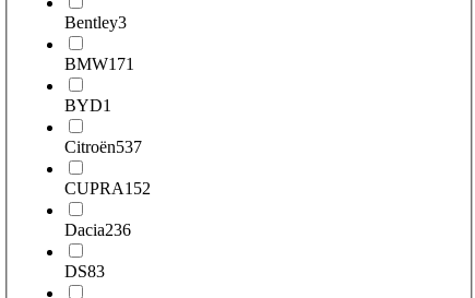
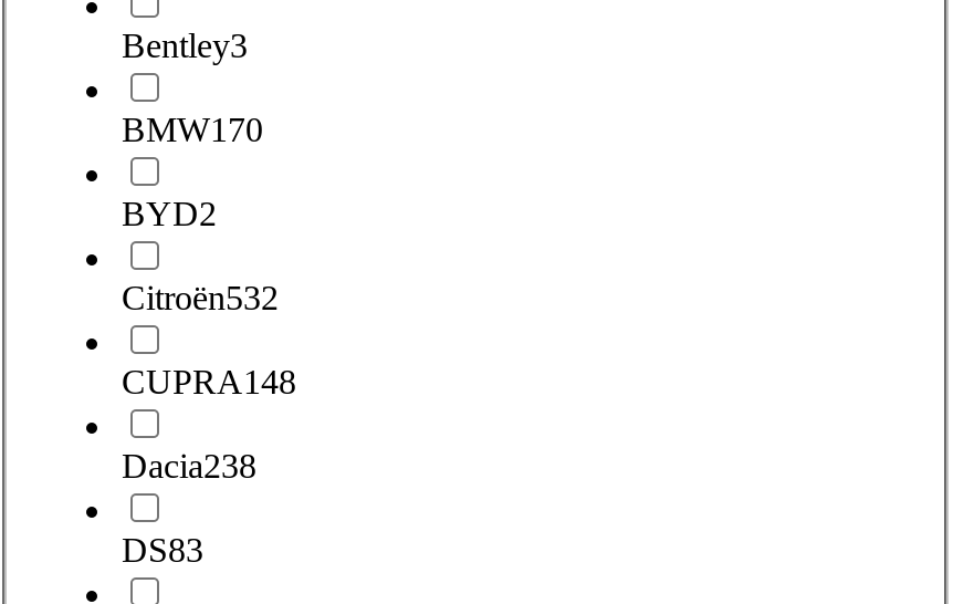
[64,54,134,73] BMW171 -> [122,110,263,147] BMW170
[64,96,111,114] BYD1 -> [122,194,217,231] BYD2
[64,137,142,156] Citroën537 -> [122,278,279,315] Citroën532
[64,179,151,197] CUPRA 152 -> [122,362,296,400] CUPRA 148
[64,220,131,239] Dacia236 -> [122,446,256,484] Dacia238

